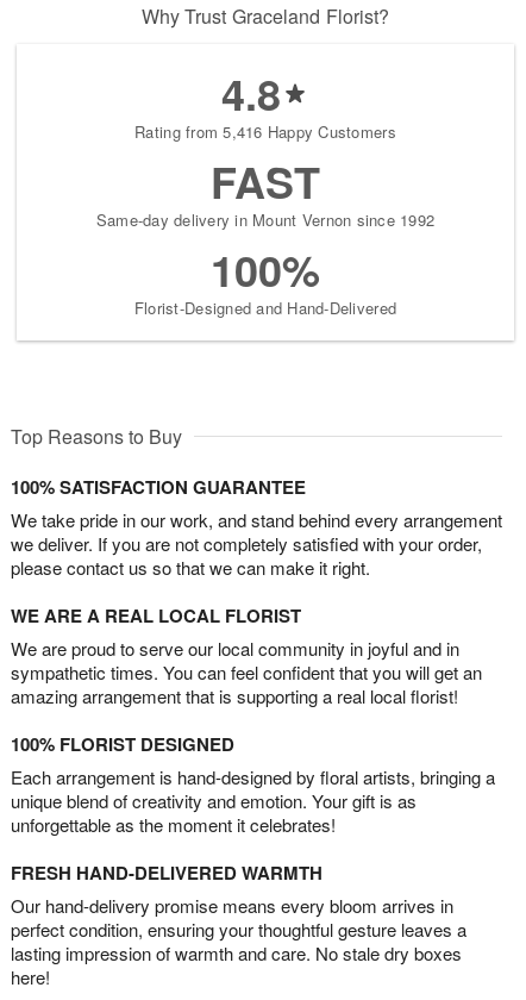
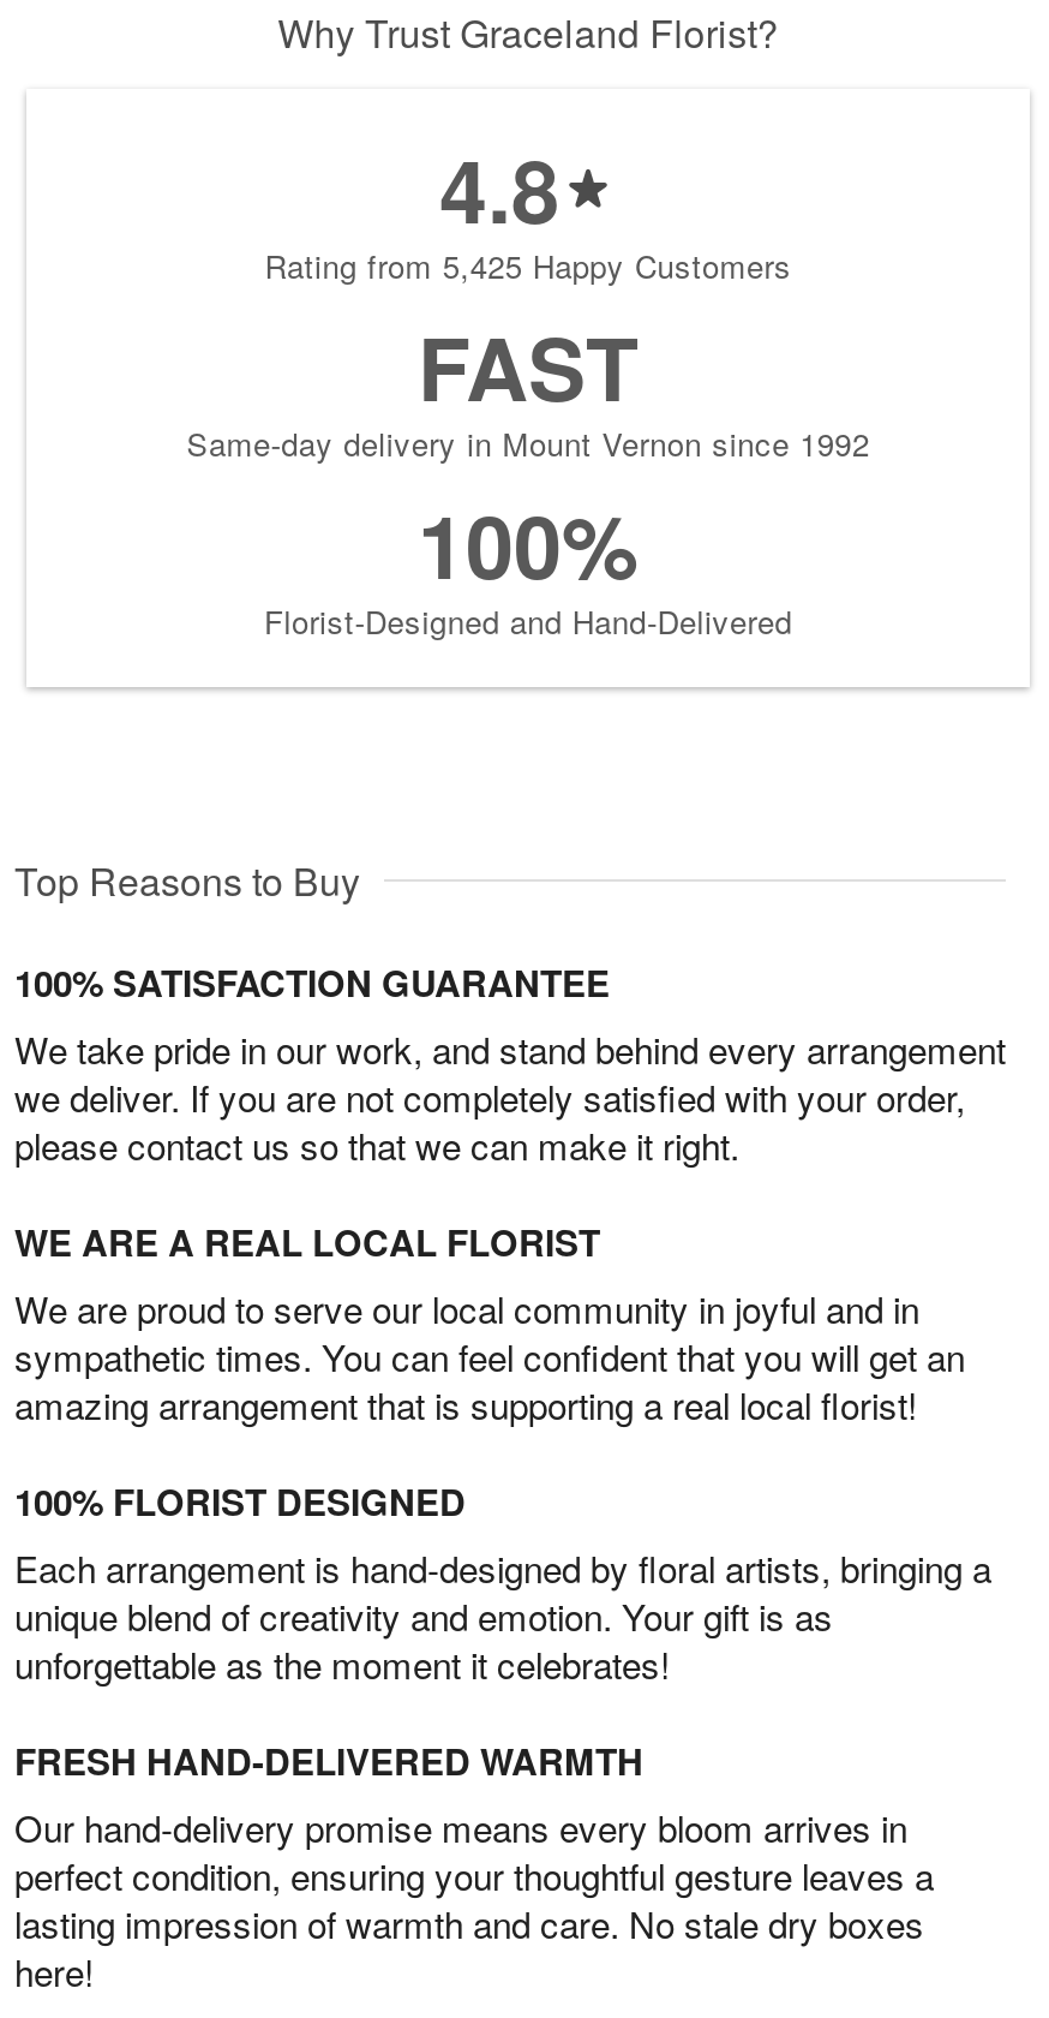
[135,121,396,143] Rating from 5,416 Happy Customers -> [265,244,792,289] Rating from 5,425 Happy Customers

